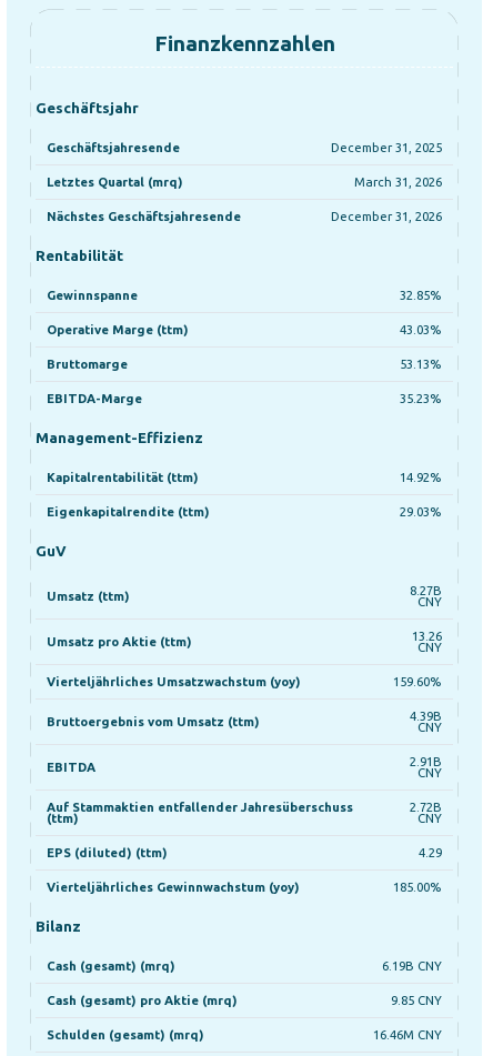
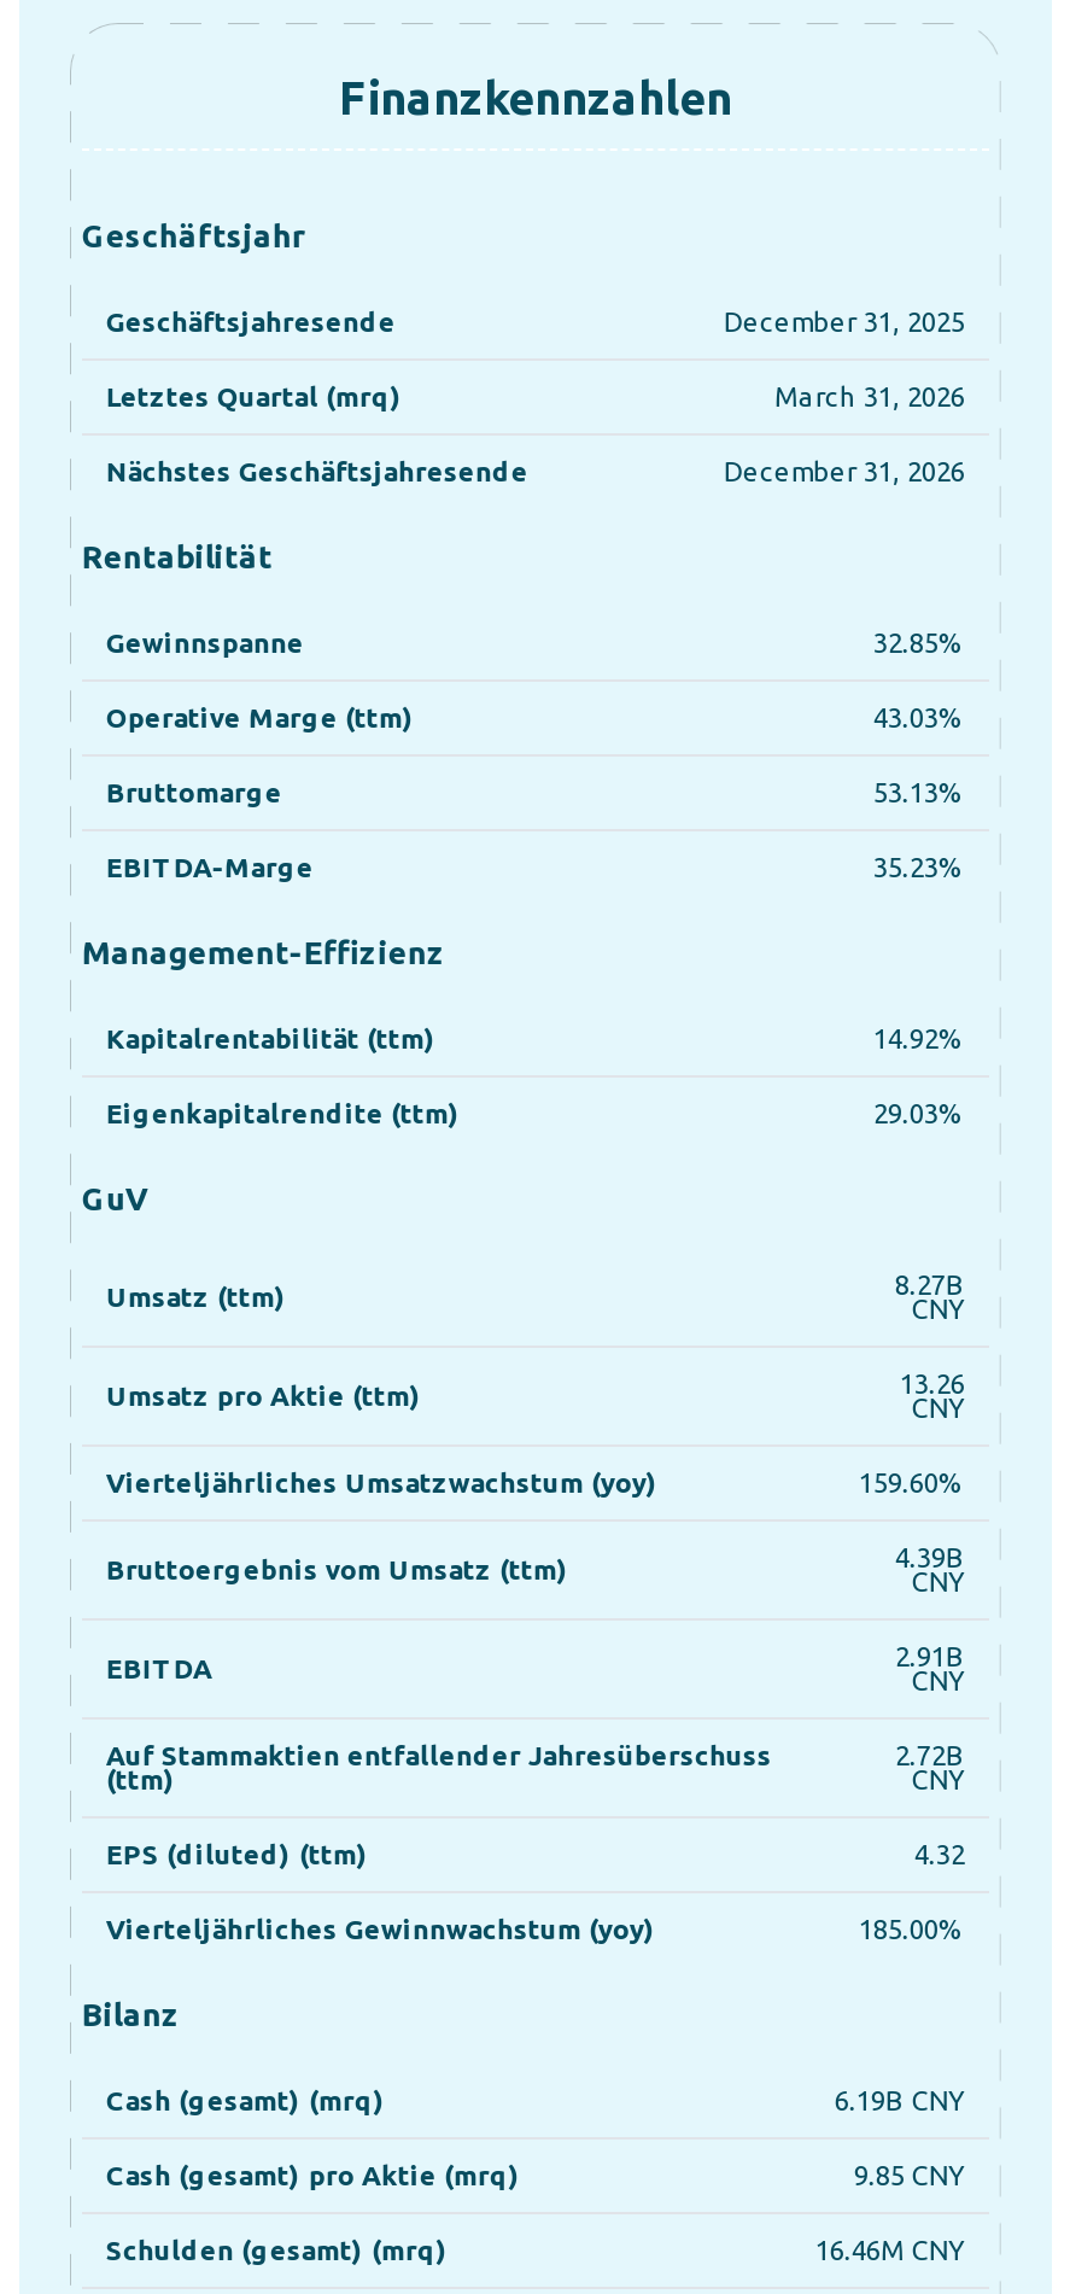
[418,845,442,859] 4.29 -> [914,1839,965,1870] 4.32

